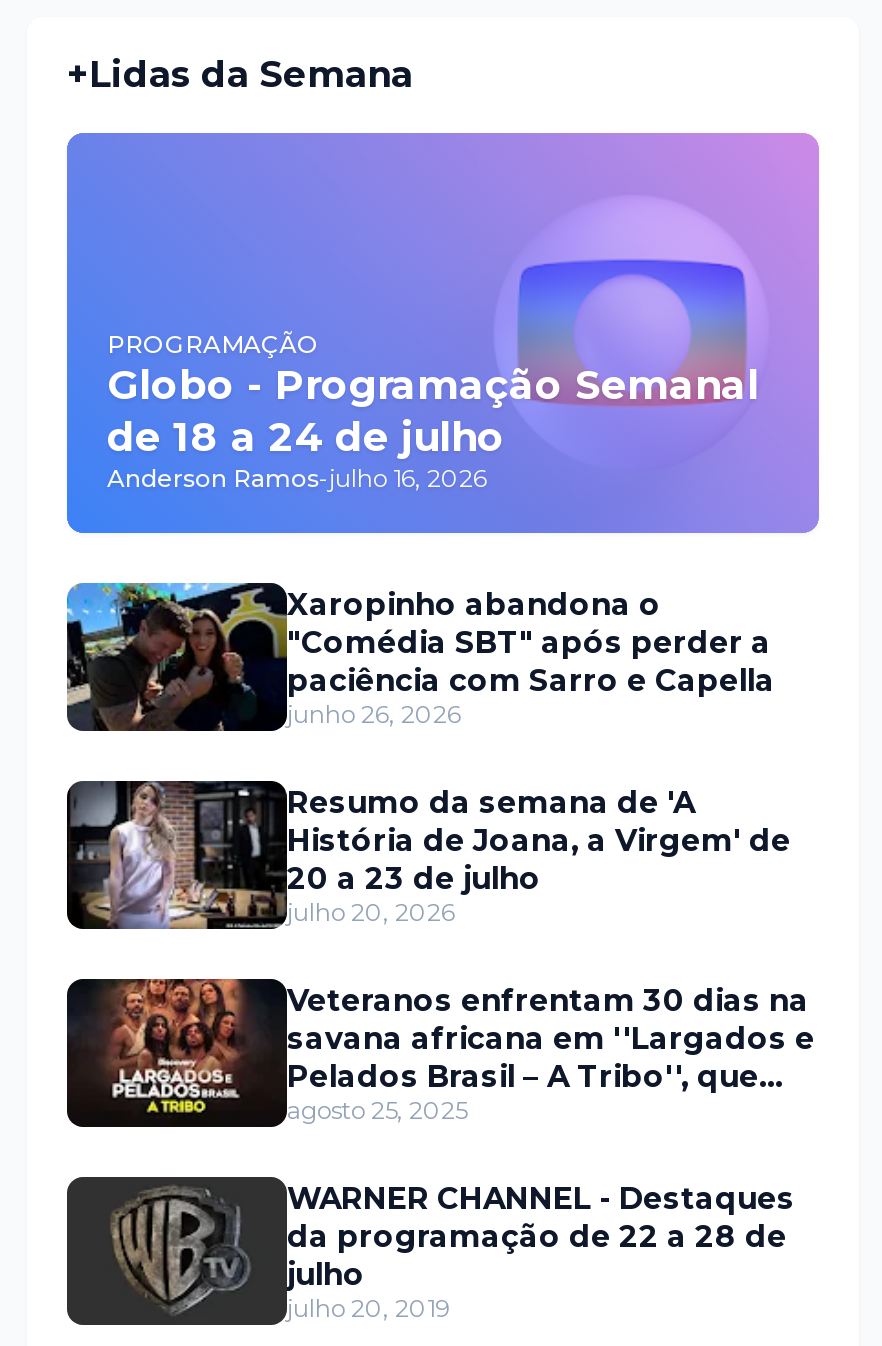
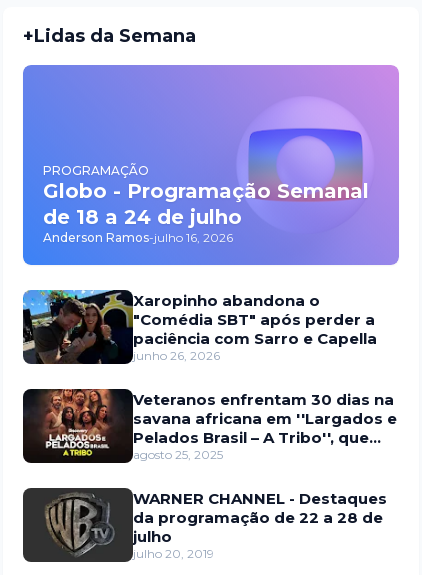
[71,779,791,931] [image] | Resumo da semana de 'A | História de Joana, a Virgem' de | 20 a 23 de julho | julho 20, 2026 -> none

